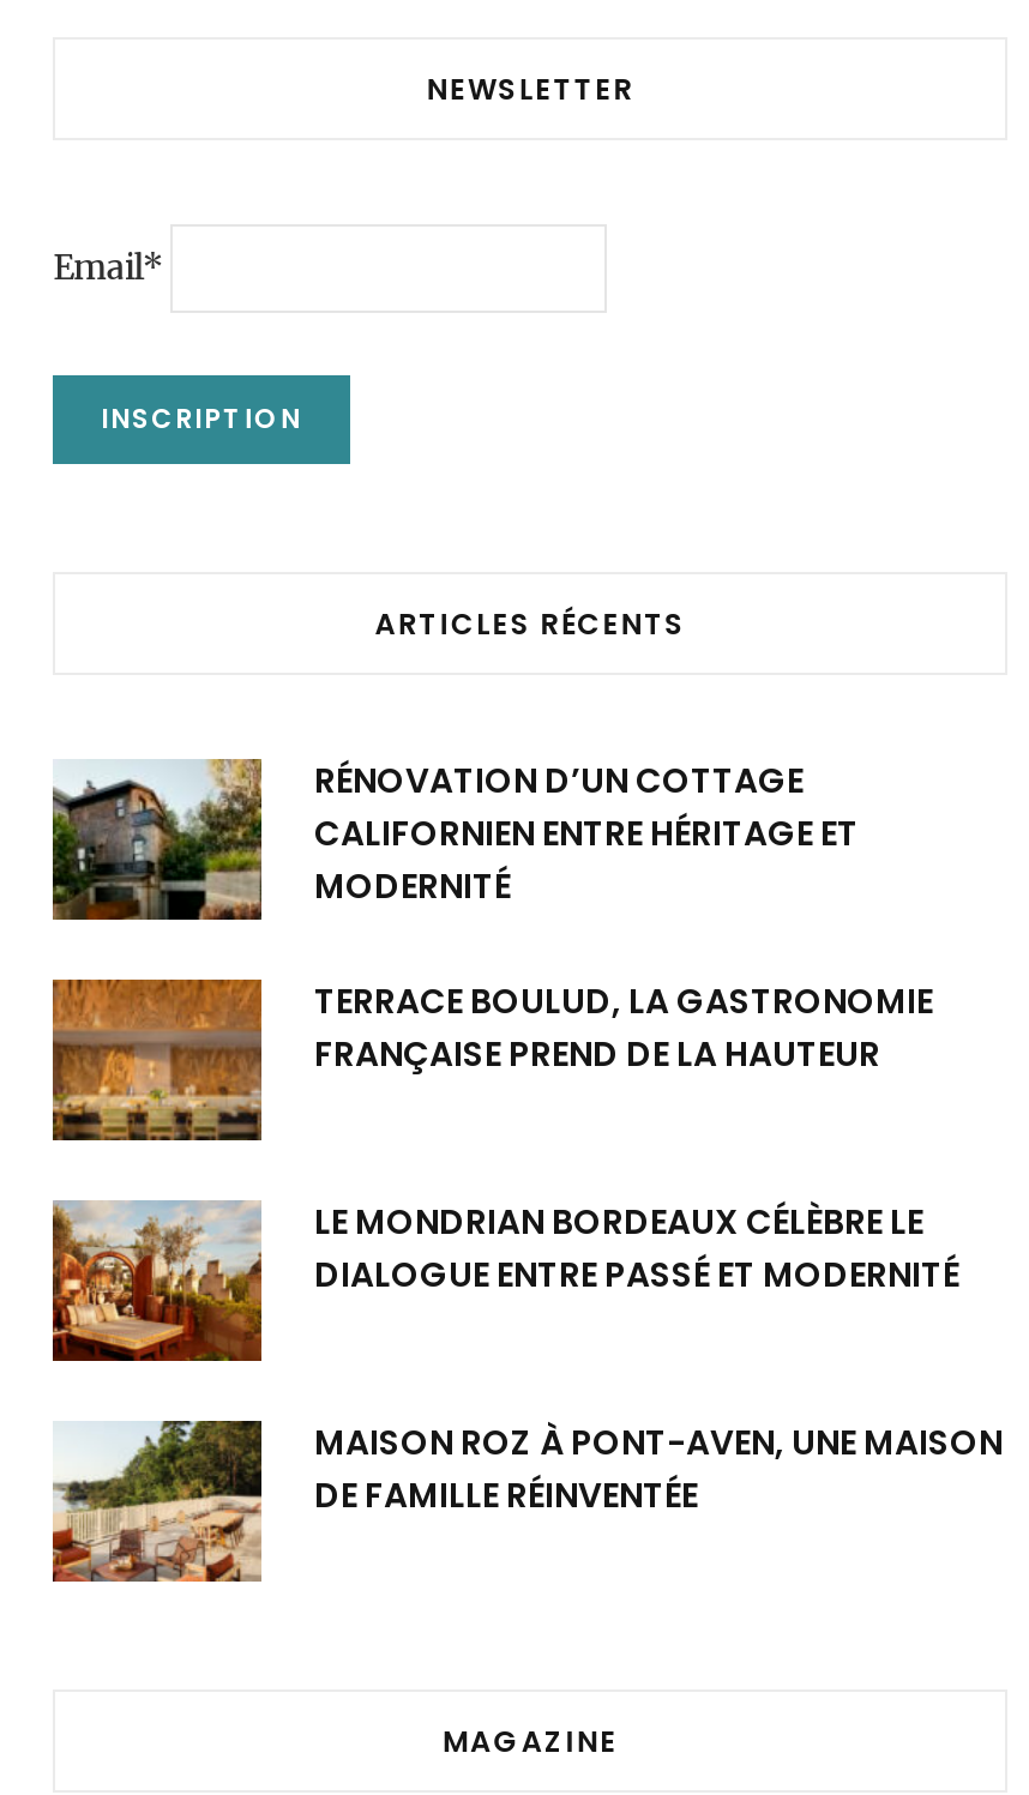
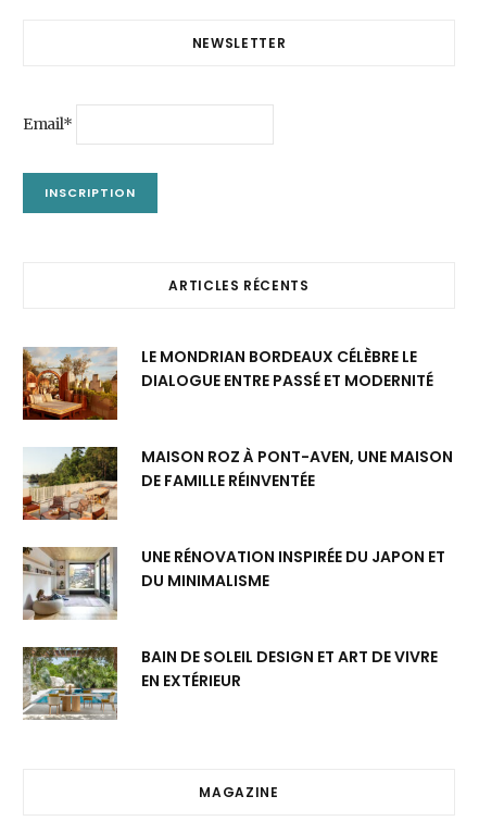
[50,756,933,1077] [image] | RÉNOVATION D’UN COTTAGE | CALIFORNIEN ENTRE HÉRITAGE ET | MODERNITÉ | TERRACE BOULUD, LA GASTRONOMIE | FRANÇAISE PREND DE LA HAUTEUR -> none
[50,977,264,1143] [image] -> none
moved [48,1197,1003,1519] -> [21,346,453,491]: [image] | LE MONDRIAN BORDEAUX CÉLÈBRE LE | DIALOGUE ENTRE PASSÉ ET MODERNITÉ | MAISON ROZ À PONT-AVEN, UNE MAISON | DE FAMILLE RÉINVENTÉE
none -> [22,546,445,691] [image] | UNE RÉNOVATION INSPIRÉE DU JAPON ET | DU MINIMALISME | BAIN DE SOLEIL DESIGN ET ART DE VIVRE | EN EXTÉRIEUR
none -> [22,646,118,720] [image]

